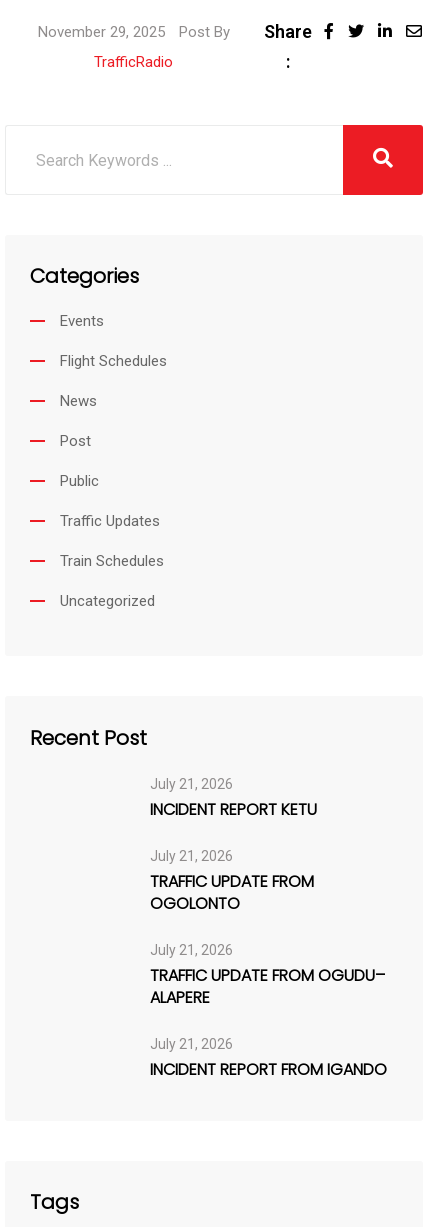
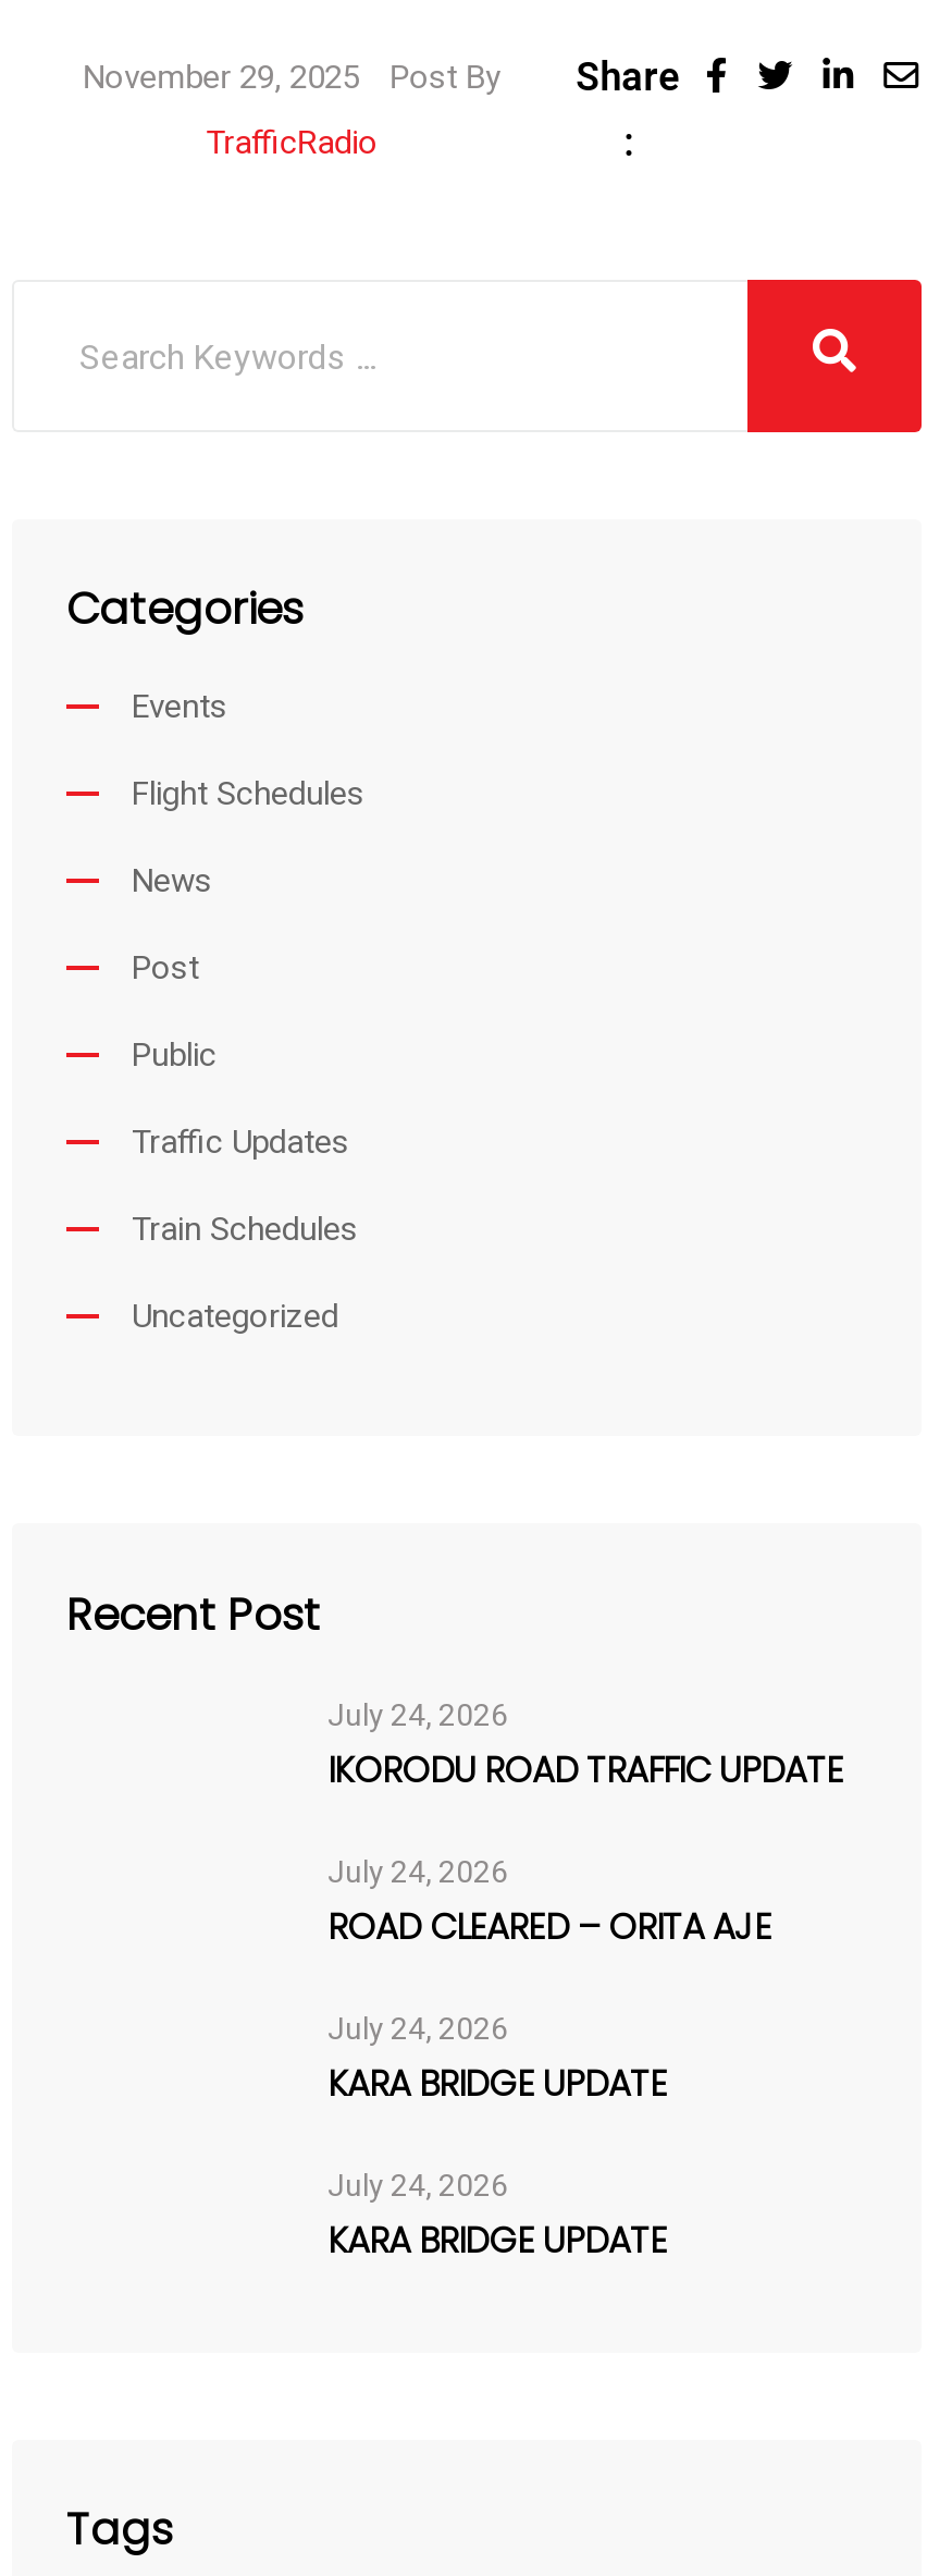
[150,776,317,821] July 21, 2026 | INCIDENT REPORT KETU -> [327,1697,843,1795] July 24, 2026 | IKORODU ROAD TRAFFIC UPDATE
[150,848,314,915] July 21, 2026 | TRAFFIC UPDATE FROM | OGOLONTO -> [327,1854,771,1952] July 24, 2026 | ROAD CLEARED – ORITA AJE
[150,942,385,1009] July 21, 2026 | TRAFFIC UPDATE FROM OGUDU– | ALAPERE -> [327,2011,667,2109] July 24, 2026 | KARA BRIDGE UPDATE
[150,1036,387,1081] July 21, 2026 | INCIDENT REPORT FROM IGANDO -> [327,2168,667,2266] July 24, 2026 | KARA BRIDGE UPDATE

